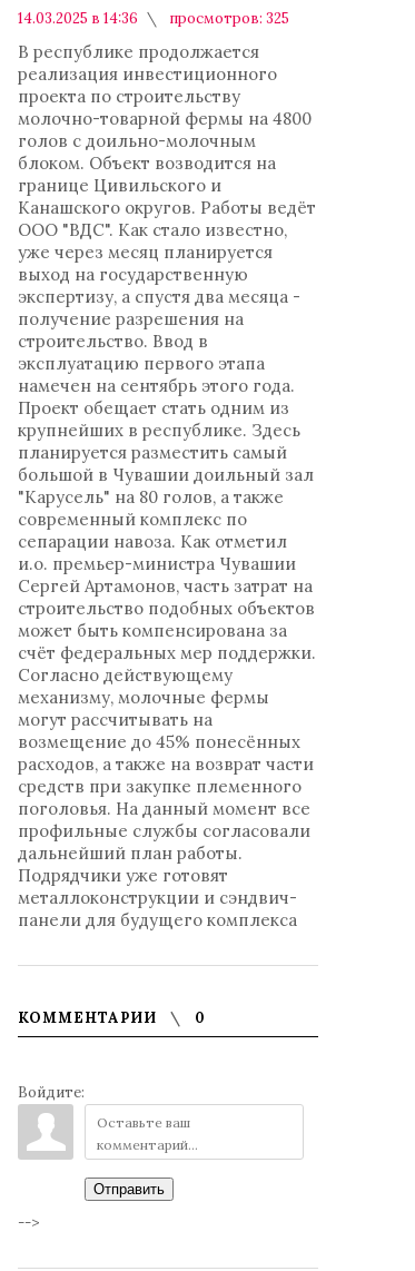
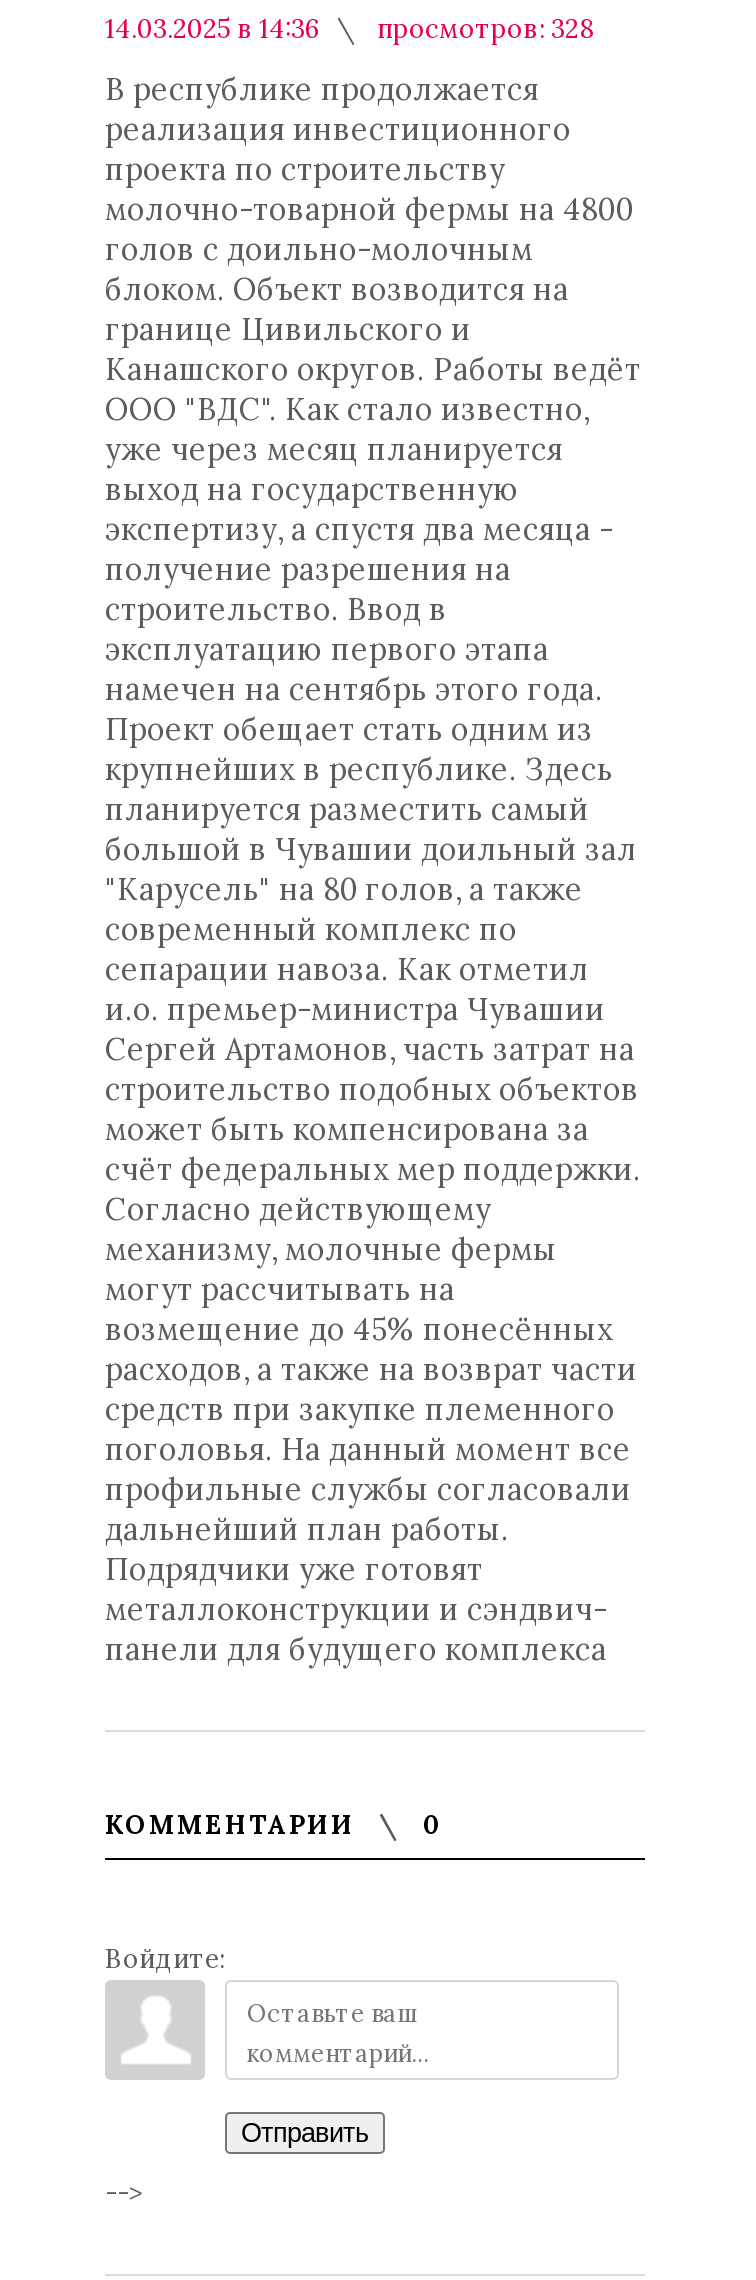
[18,9,289,28] 14.03.2025 в 14:36 просмотров: 325 -> [105,12,593,46] 14.03.2025 в 14:36 просмотров: 328

